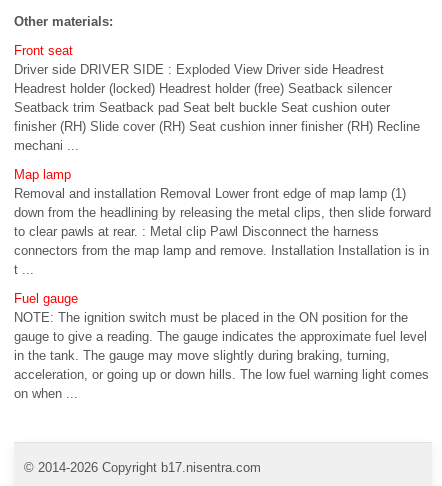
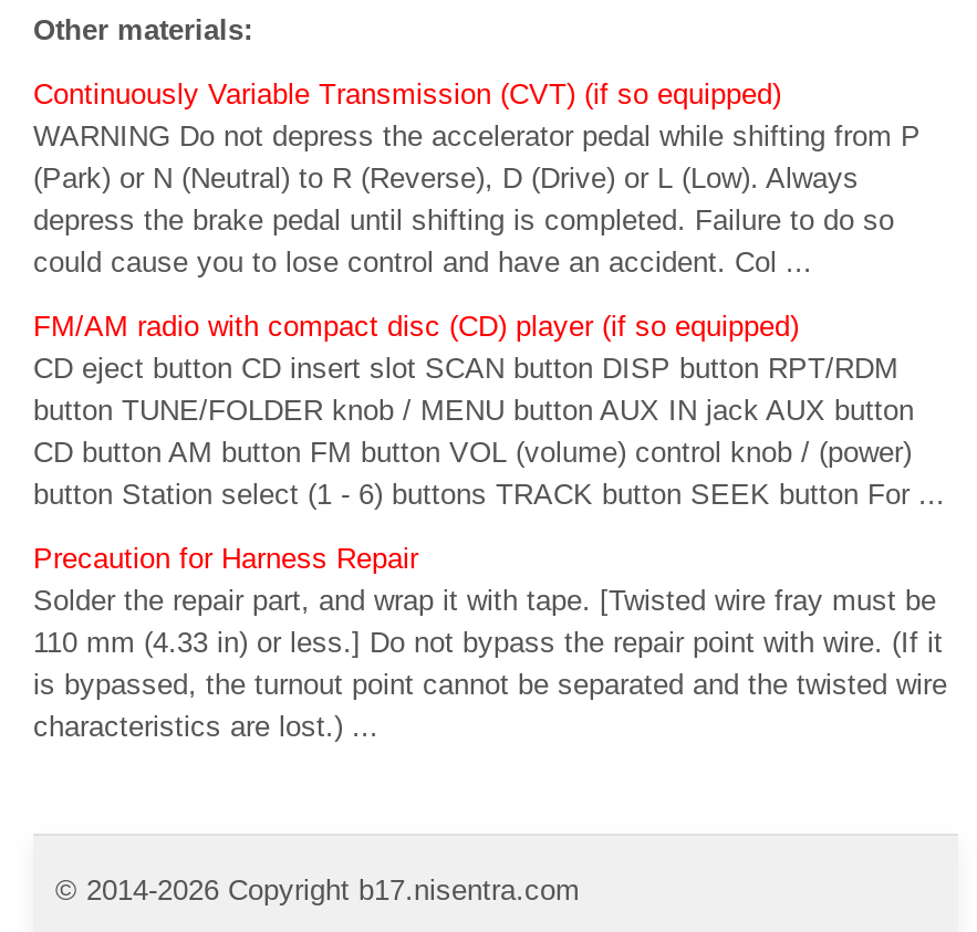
[14,43,420,153] Front seat | Driver side DRIVER SIDE : Exploded View Driver side Headrest | Headrest holder (locked) Headrest holder (free) Seatback silencer | Seatback trim Seatback pad Seat belt buckle Seat cushion outer | finisher (RH) Slide cover (RH) Seat cushion inner finisher (RH) Recline | mechani ... -> [33,77,921,278] Continuously Variable Transmission (CVT) (if so equipped) | WARNING Do not depress the accelerator pedal while shifting from P | (Park) or N (Neutral) to R (Reverse), D (Drive) or L (Low). Always | depress the brake pedal until shifting is completed. Failure to do so | could cause you to lose control and have an accident. Col ...
[14,167,431,277] Map lamp | Removal and installation Removal Lower front edge of map lamp (1) | down from the headlining by releasing the metal clips, then slide forward | to clear pawls at rear. : Metal clip Pawl Disconnect the harness | connectors from the map lamp and remove. Installation Installation is in | t ... -> [33,309,945,510] FM/AM radio with compact disc (CD) player (if so equipped) | CD eject button CD insert slot SCAN button DISP button RPT/RDM | button TUNE/FOLDER knob / MENU button AUX IN jack AUX button | CD button AM button FM button VOL (volume) control knob / (power) | button Station select (1 - 6) buttons TRACK button SEEK button For ...
[14,291,429,401] Fuel gauge | NOTE: The ignition switch must be placed in the ON position for the | gauge to give a reading. The gauge indicates the approximate fuel level | in the tank. The gauge may move slightly during braking, turning, | acceleration, or going up or down hills. The low fuel warning light comes | on when ... -> [33,541,947,743] Precaution for Harness Repair | Solder the repair part, and wrap it with tape. [Twisted wire fray must be | 110 mm (4.33 in) or less.] Do not bypass the repair point with wire. (If it | is bypassed, the turnout point cannot be separated and the twisted wire | characteristics are lost.) ...

